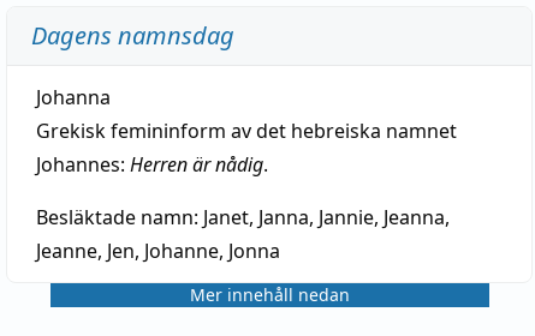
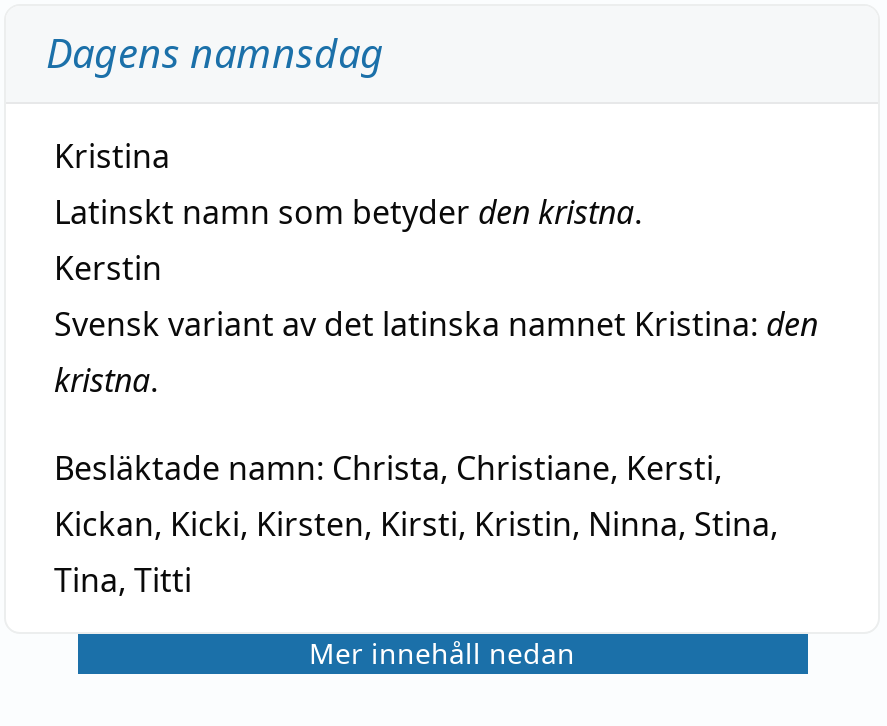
[36,84,457,177] Johanna | Grekisk femininform av det hebreiska namnet | Johannes: Herren är nådig. -> [54,133,818,401] Kristina | Latinskt namn som betyder den kristna. | Kerstin | Svensk variant av det latinska namnet Kristina: den | kristna.
[36,204,450,264] Besläktade namn: Janet, Janna, Jannie, Jeanna, | Jeanne, Jen, Johanne, Jonna -> [54,445,778,601] Besläktade namn: Christa, Christiane, Kersti, | Kickan, Kicki, Kirsten, Kirsti, Kristin, Ninna, Stina, | Tina, Titti

